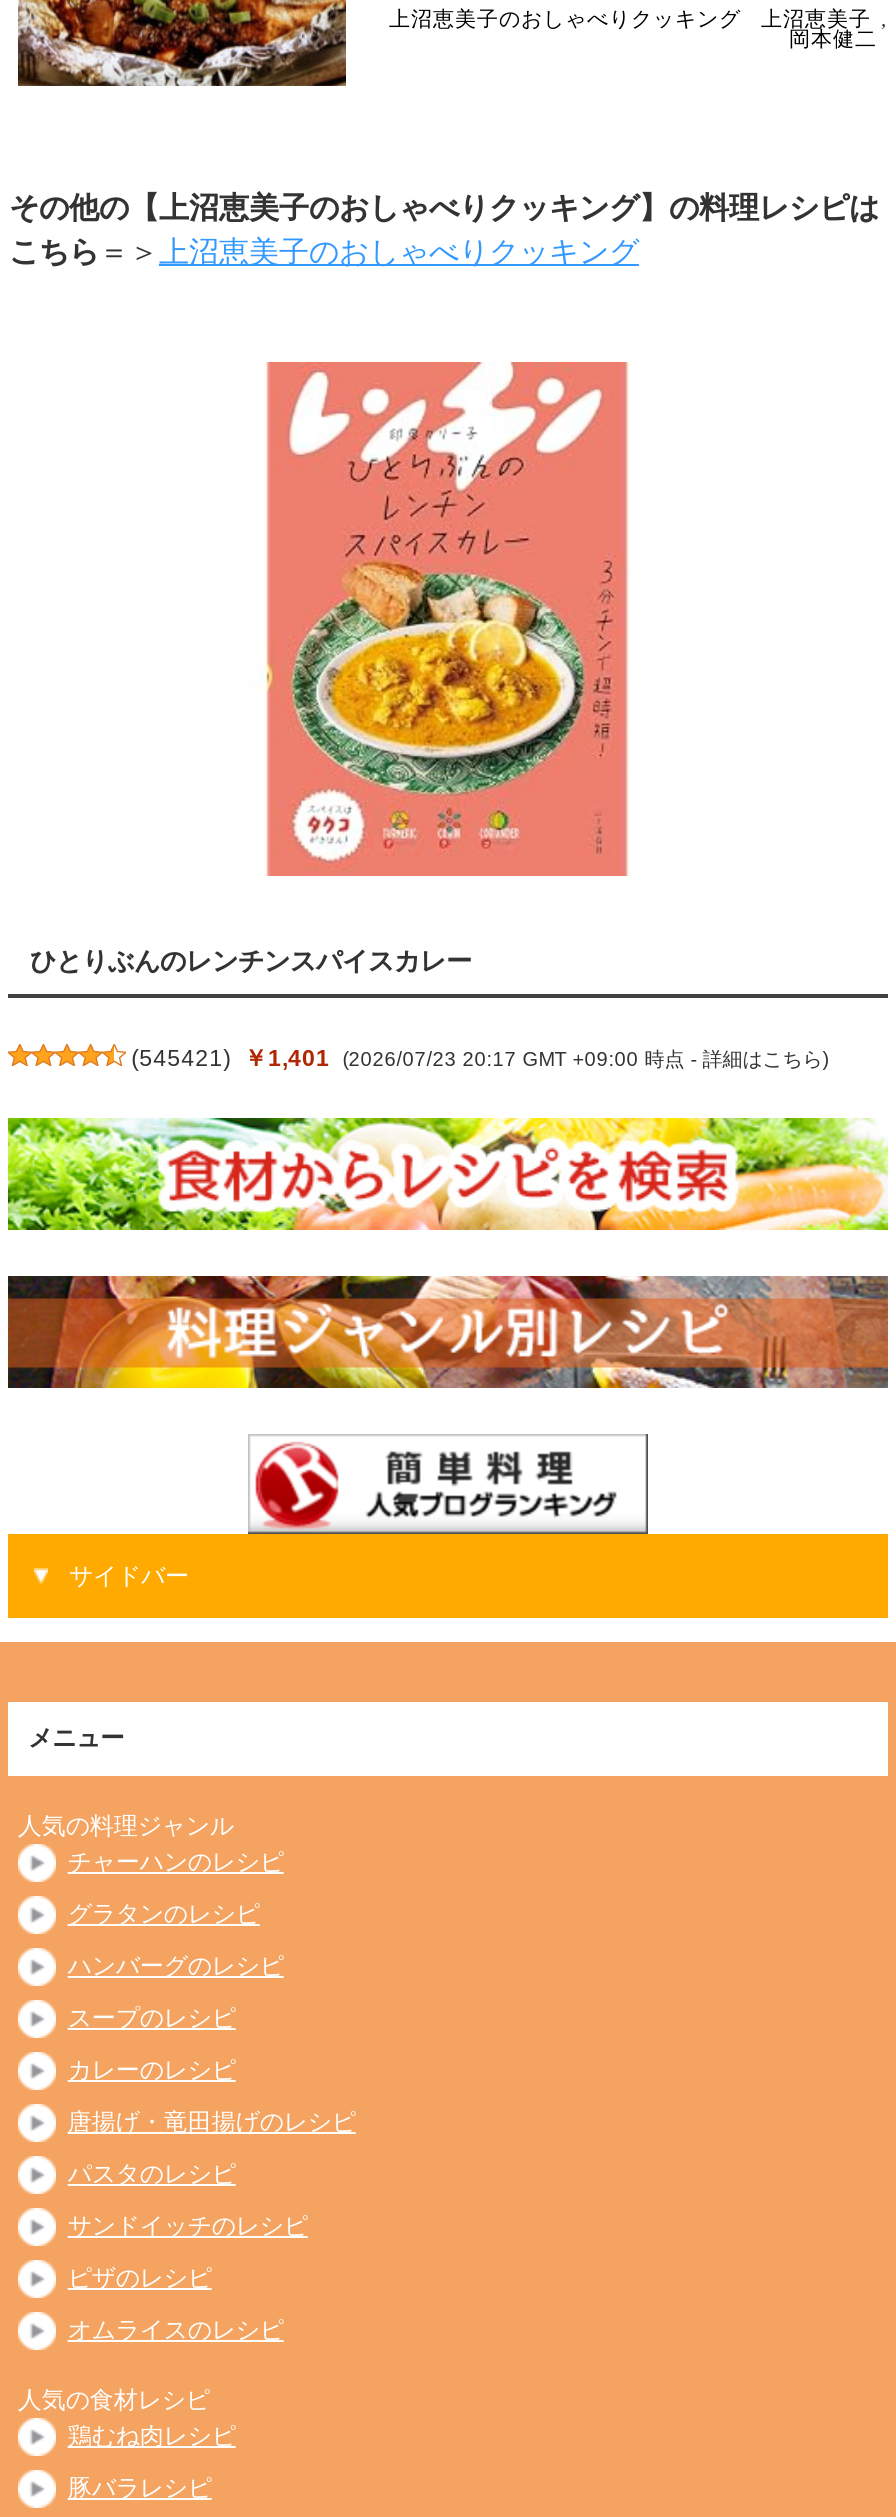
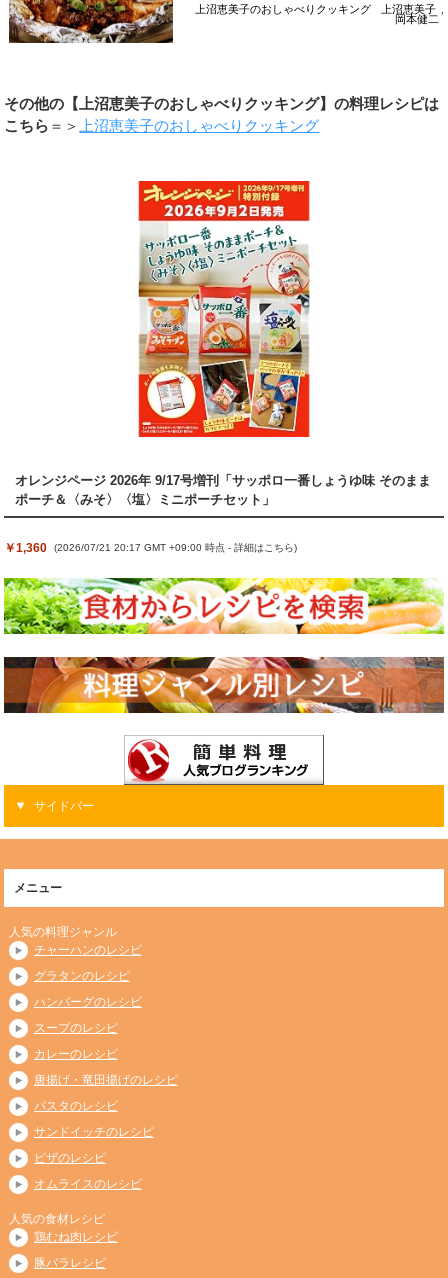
[30,360,630,976] [image] | ひとりぶんのレンチンスパイスカレー -> [15,180,431,507] [image] | オレンジページ 2026年 9/17号増刊「サッポロ一番しょうゆ味 そのまま | ポーチ＆〈みそ〉〈塩〉ミニポーチセット」
[131,1044,828,1070] (545421) ￥1,401 (2026/07/23 20:17 GMT +09:00 時点 -詳細はこちら) -> [4,541,297,554] ￥1,360 (2026/07/21 20:17 GMT +09:00 時点 -詳細はこちら)

